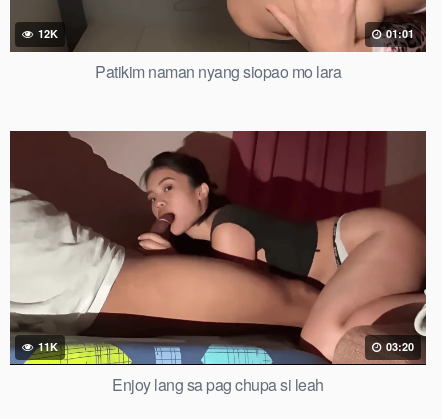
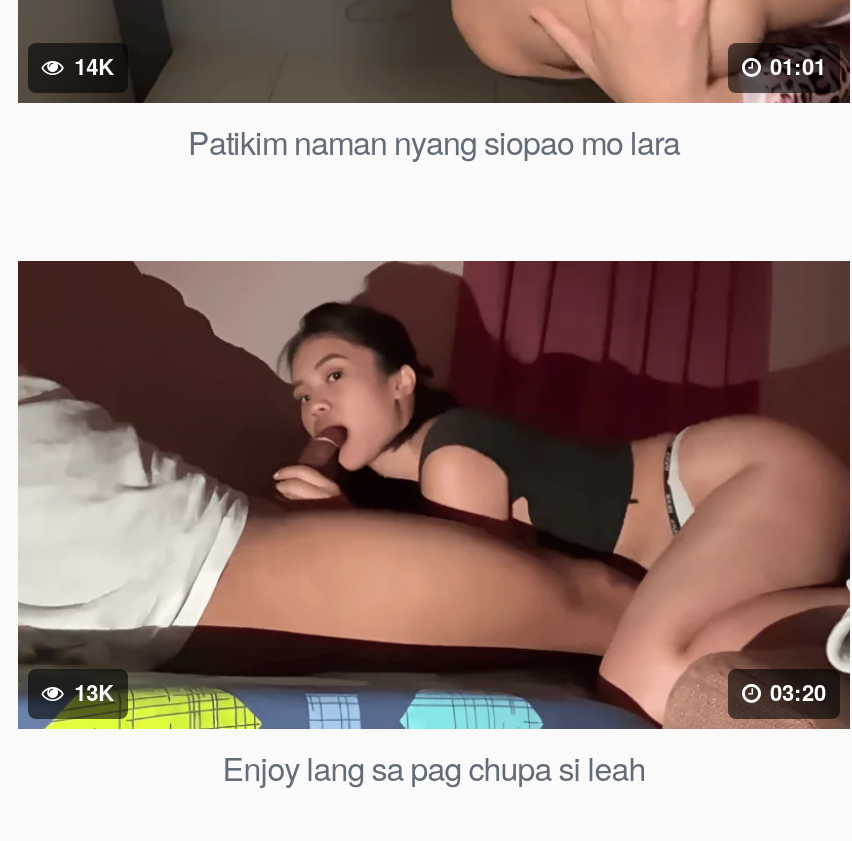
[35,26,58,41] 12K -> [68,52,114,82] 14K
[35,338,58,353] 11K -> [68,677,114,707] 13K

